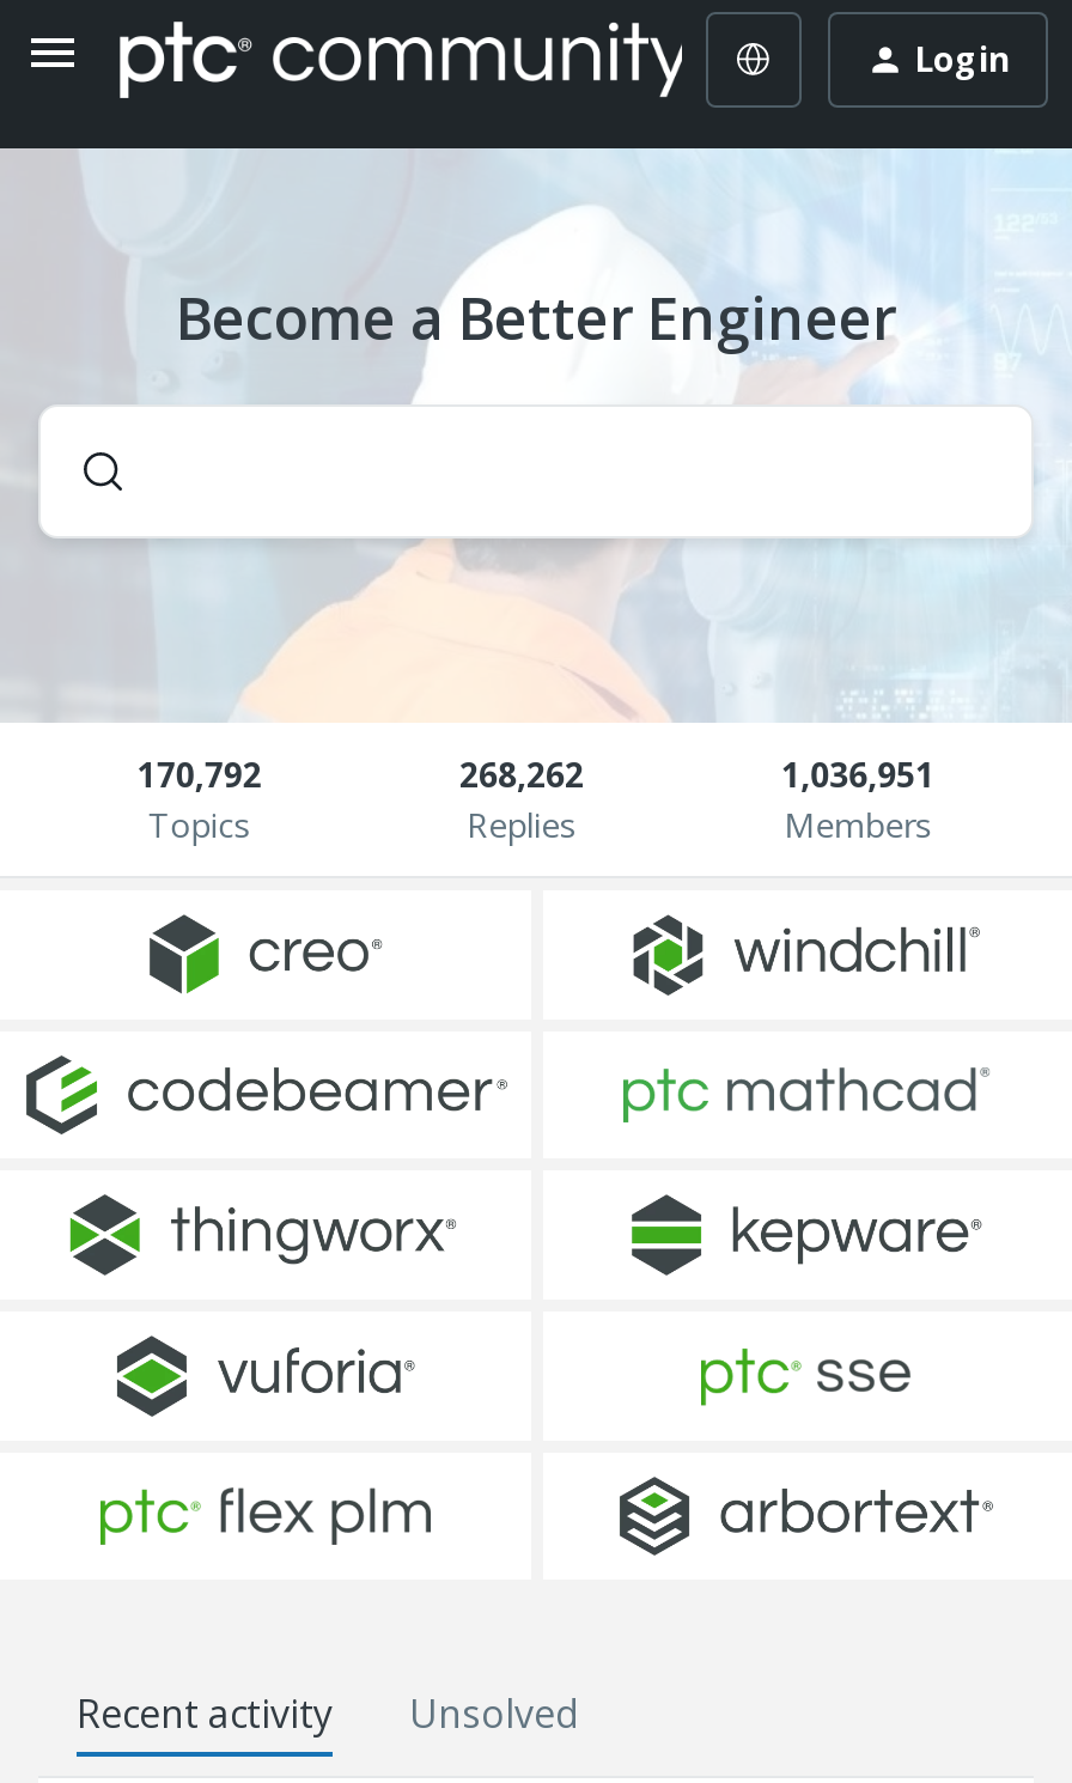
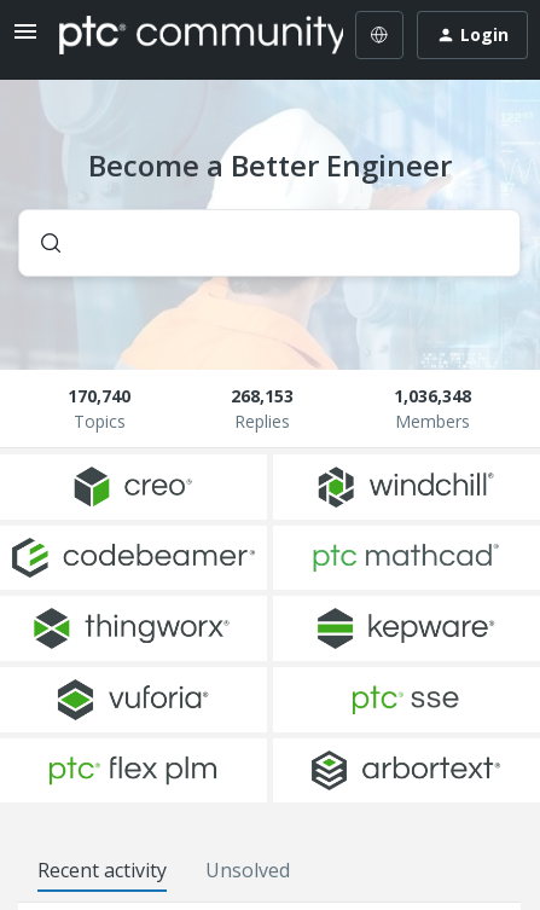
[137,751,262,797] 170,792 -> [68,384,131,407] 170,740
[459,751,584,797] 268,262 -> [231,384,294,407] 268,153
[782,751,935,797] 1,036,951 -> [393,384,471,407] 1,036,348

